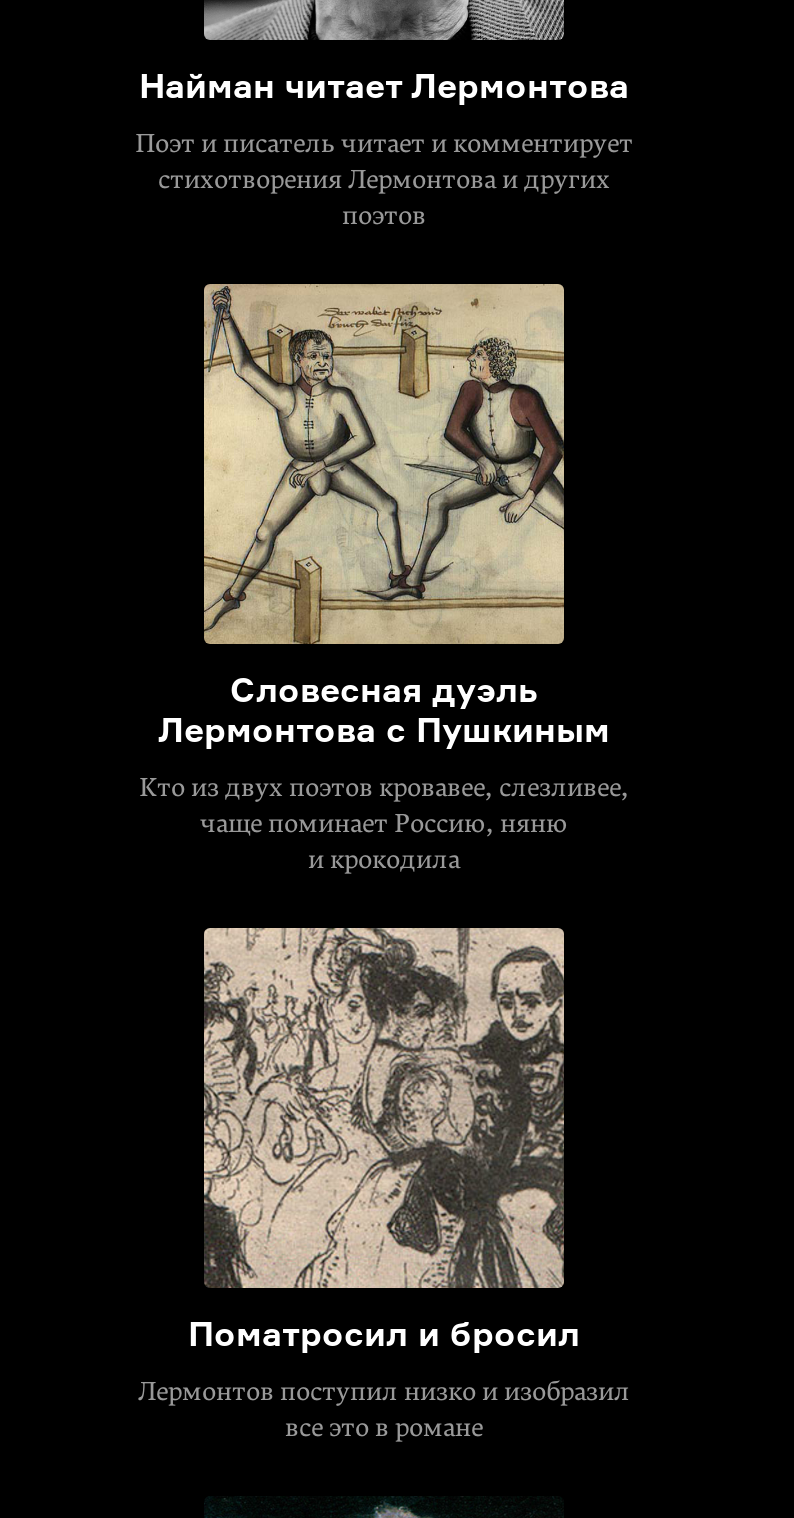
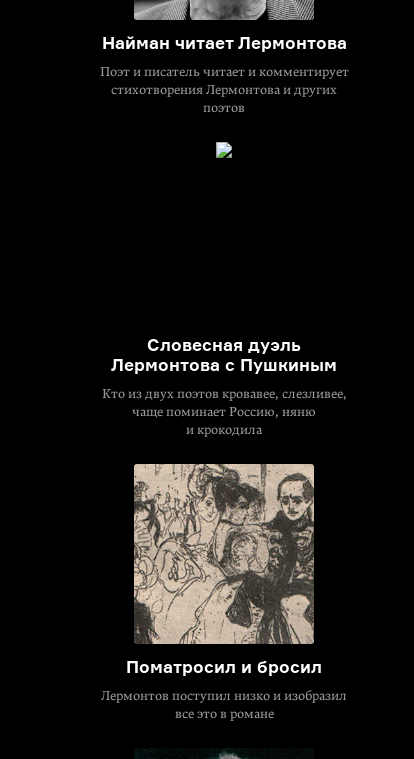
[202,282,566,646] [image] -> none

